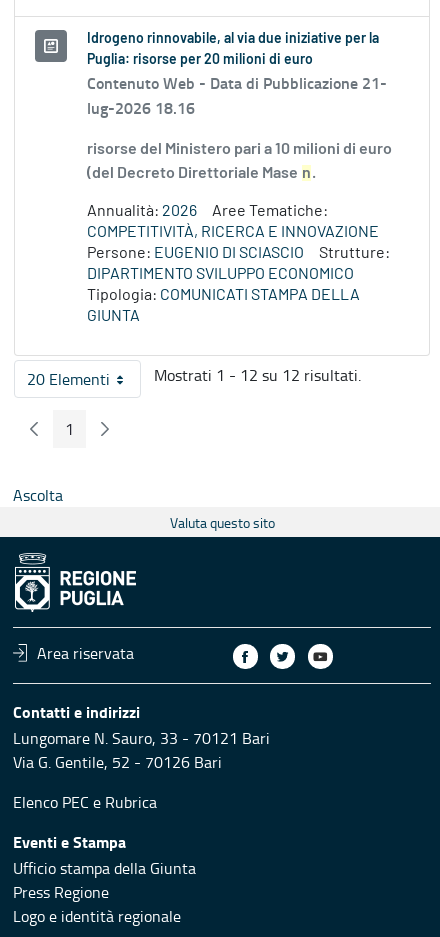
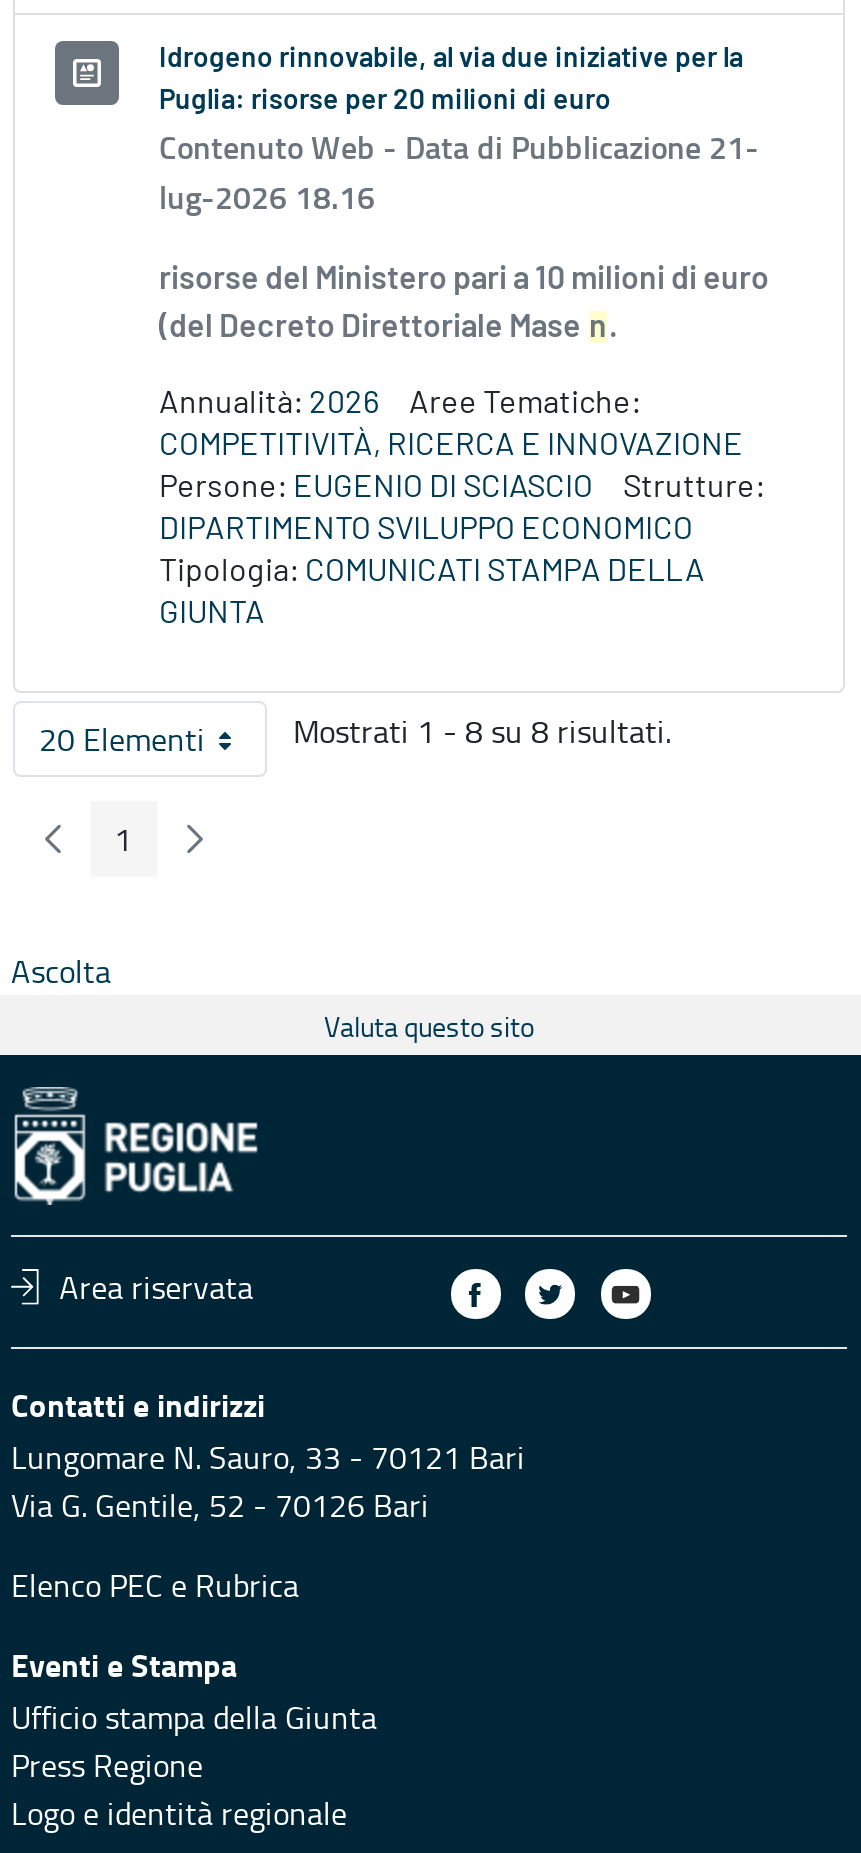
[154,364,361,386] Mostrati 1 - 12 su 12 risultati. -> [293,710,671,754] Mostrati 1 - 8 su 8 risultati.

